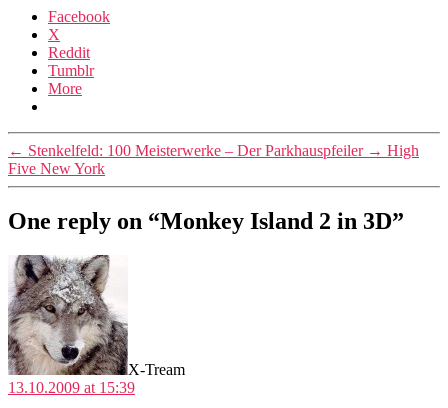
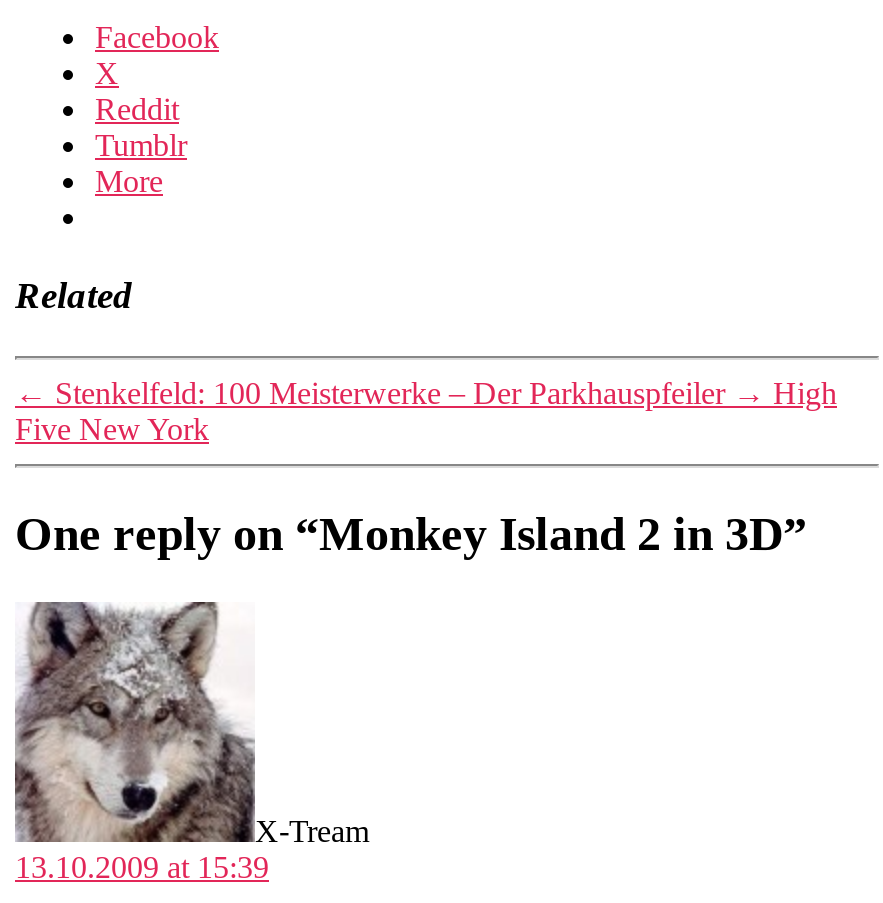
none -> [15,274,133,316] Related

